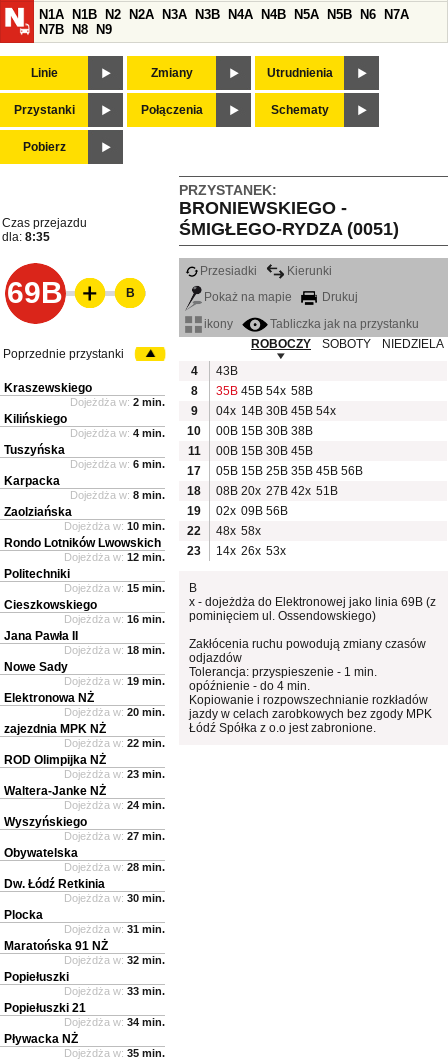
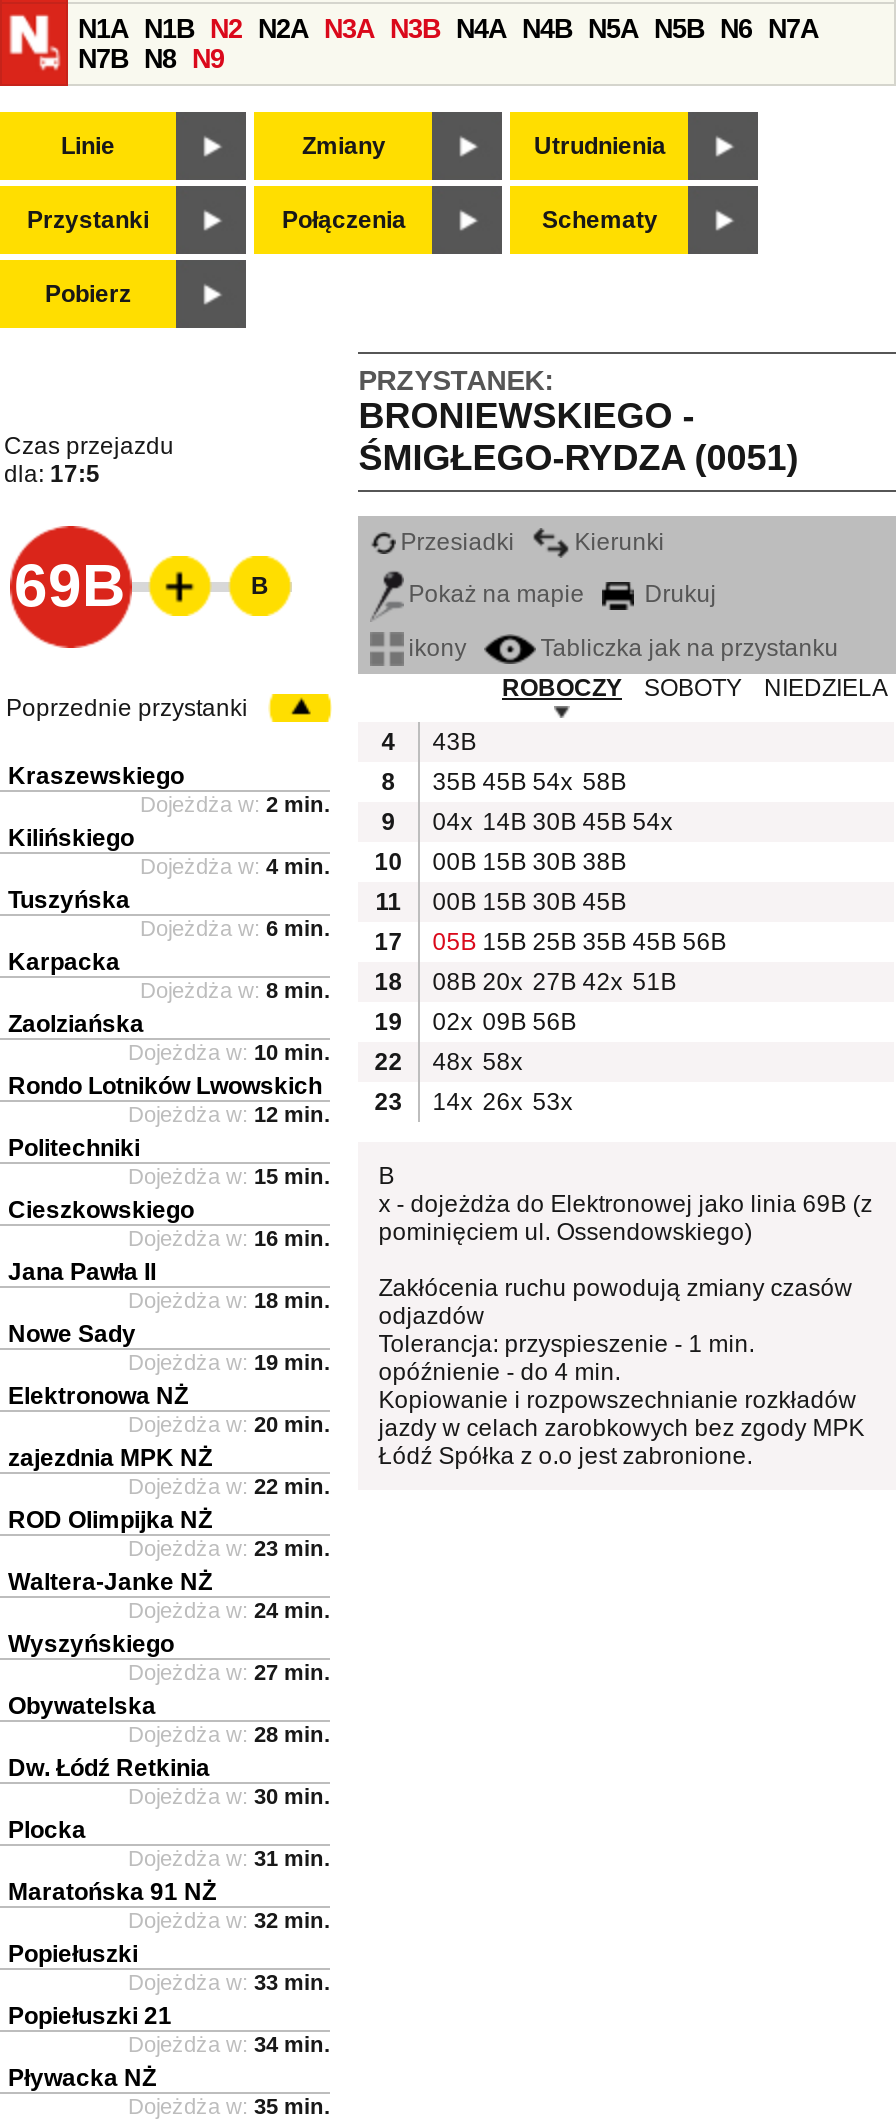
[2,230,50,244] dla: 8:35 -> [4,460,100,488] dla: 17:5

